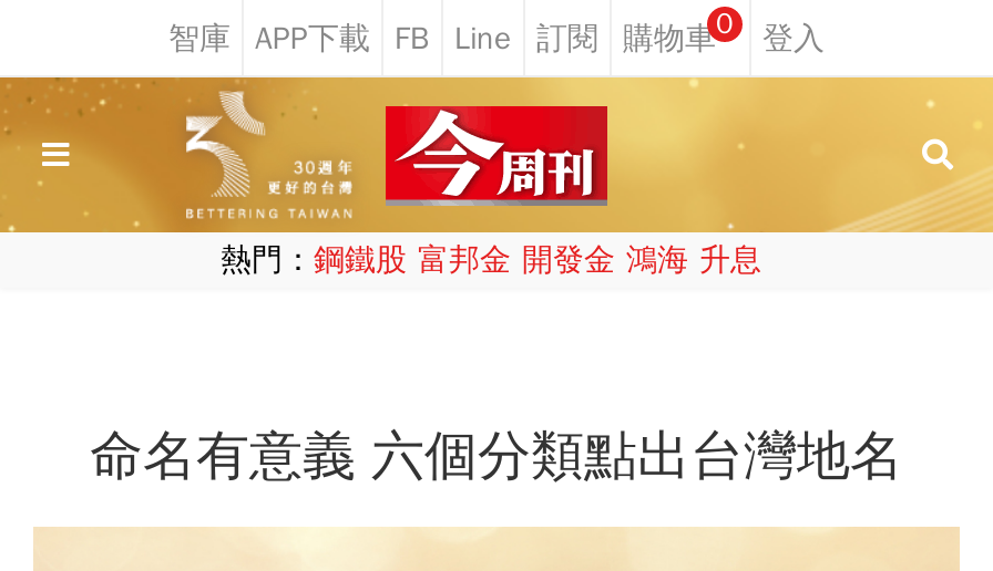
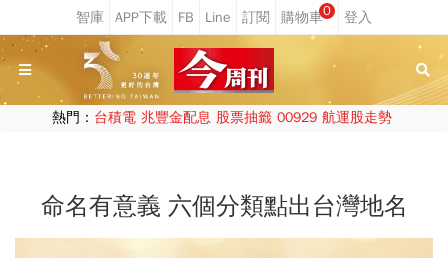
[221,241,761,279] 熱門：鋼鐵股 富邦金 開發金 鴻海 升息 -> [51,109,391,126] 熱門：台積電 兆豐金配息 股票抽籤 00929 航運股走勢

